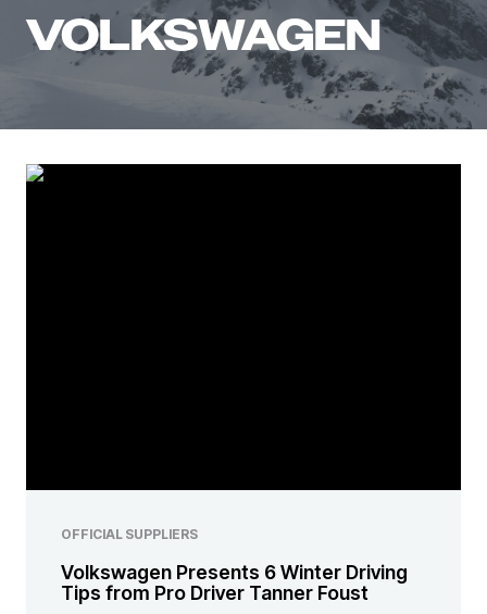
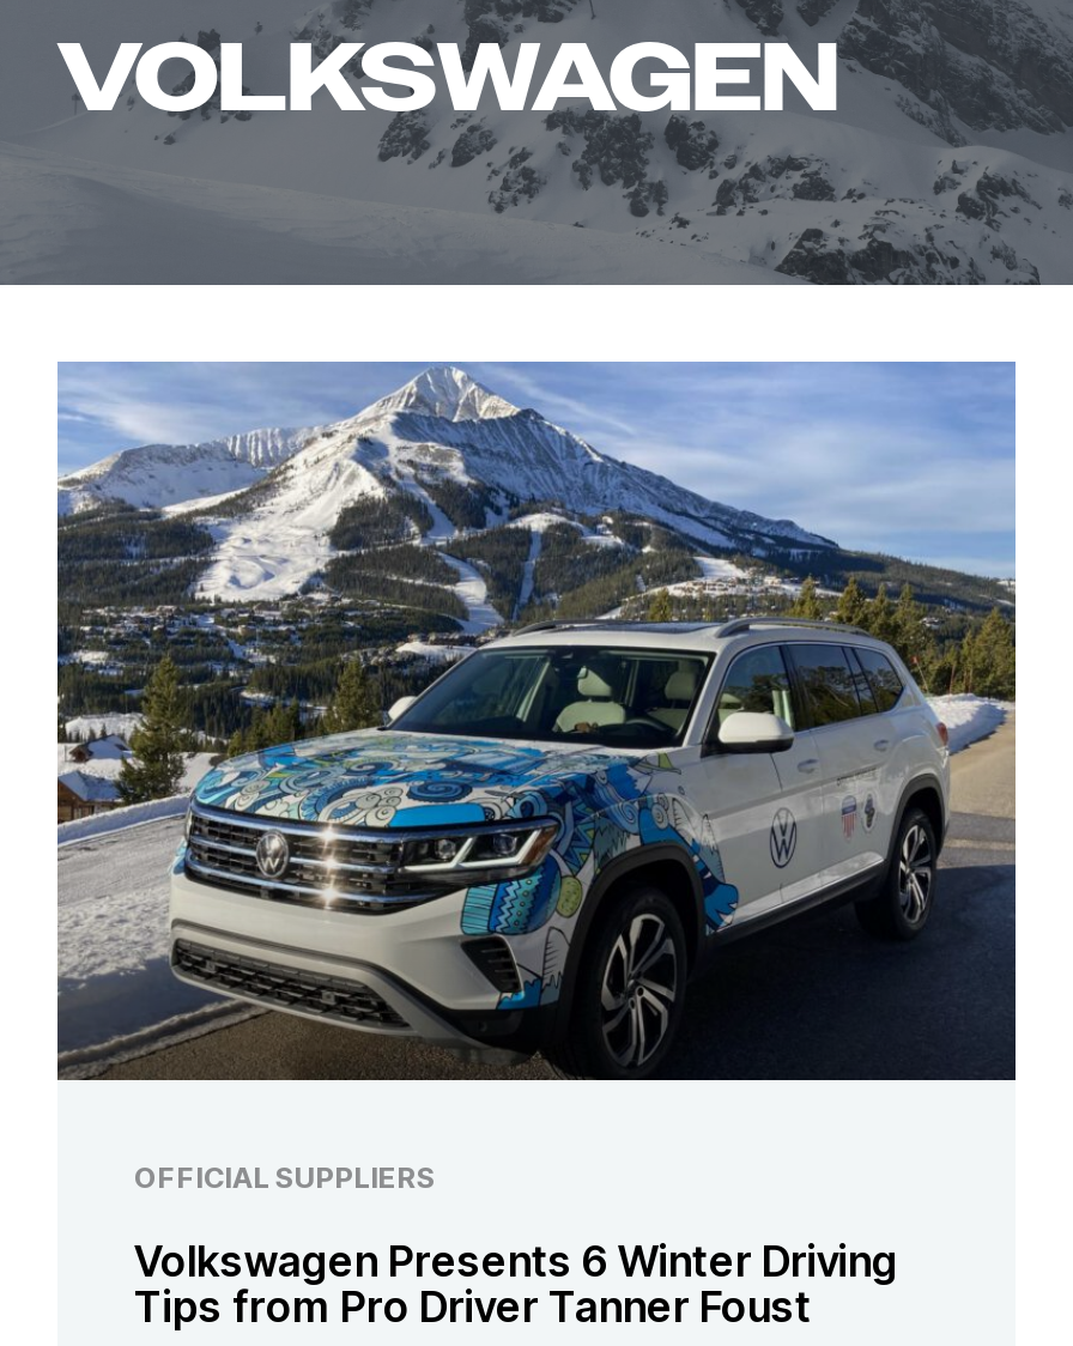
none -> [55,362,1018,1080] [image]

